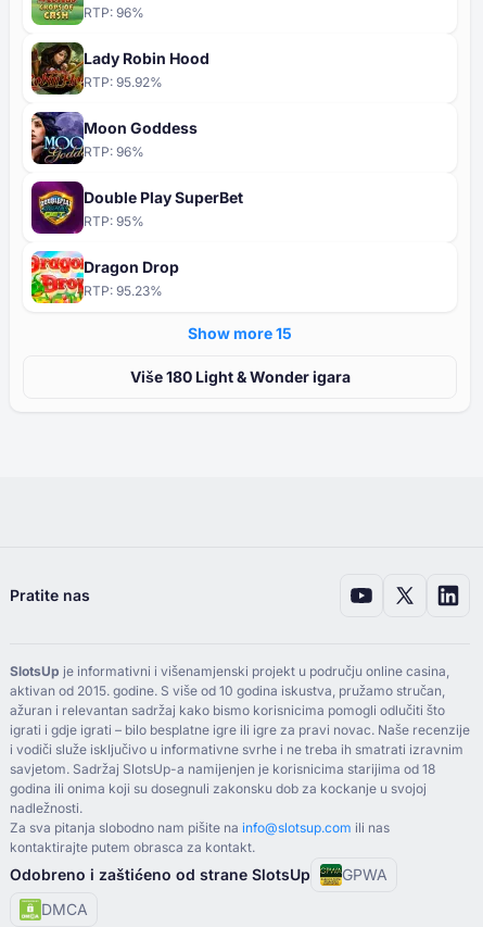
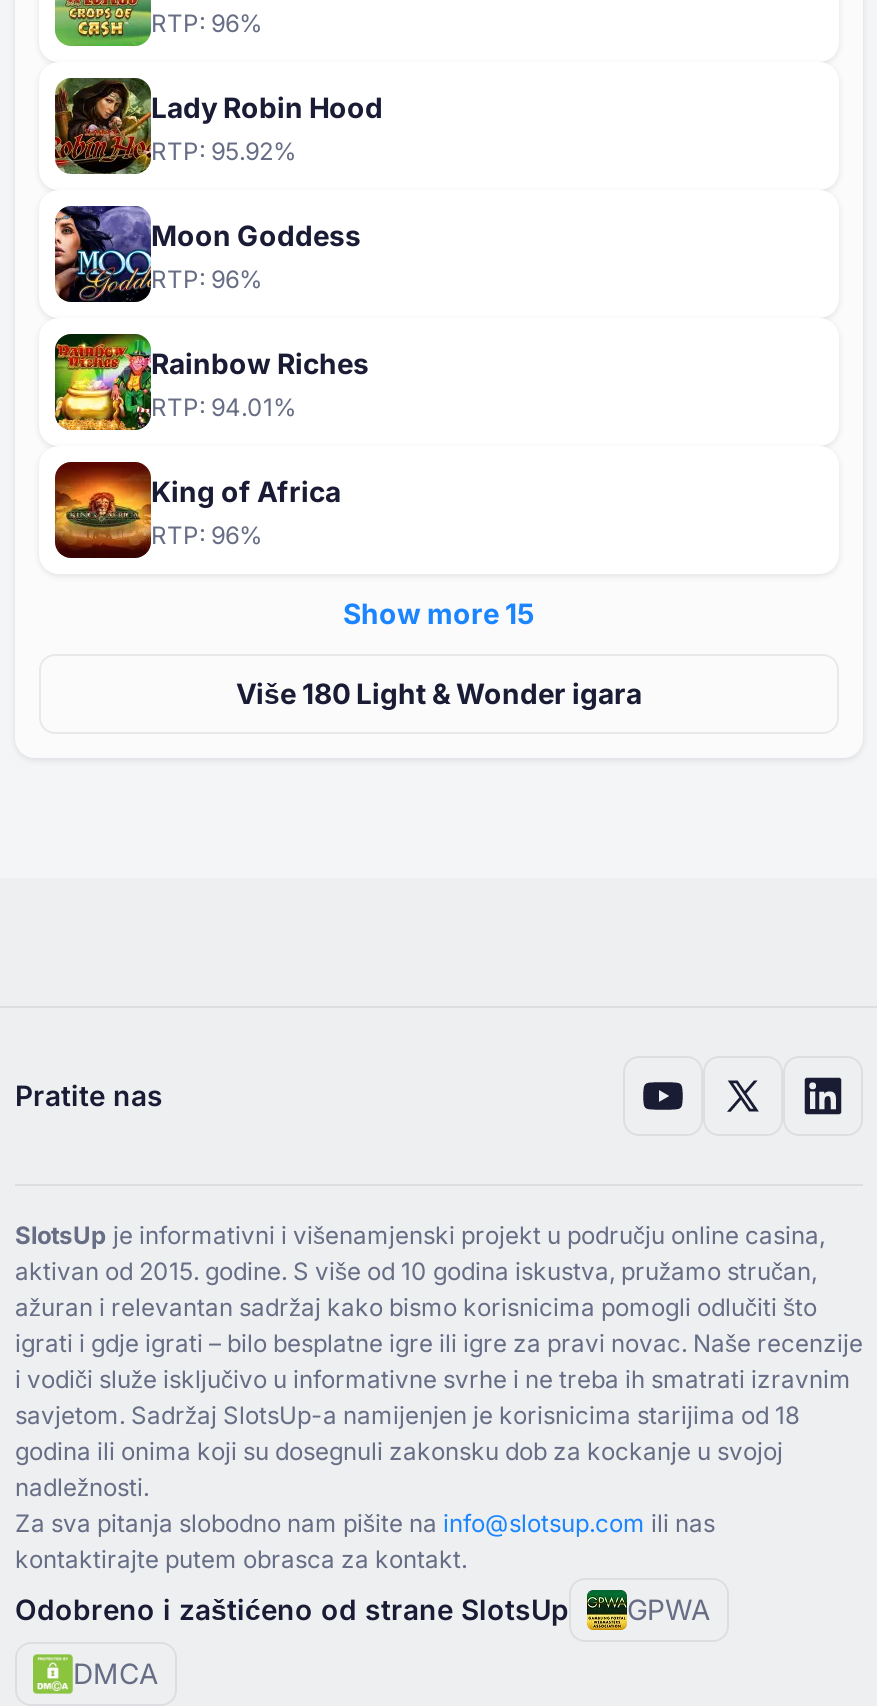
[30,180,243,235] [image] | Double Play SuperBet | RTP: 95% -> [53,332,369,432] [image] | Rainbow Riches | RTP: 94.01%
[30,250,179,304] [image] | Dragon Drop | RTP: 95.23% -> [53,460,341,560] [image] | King of Africa | RTP: 96%

